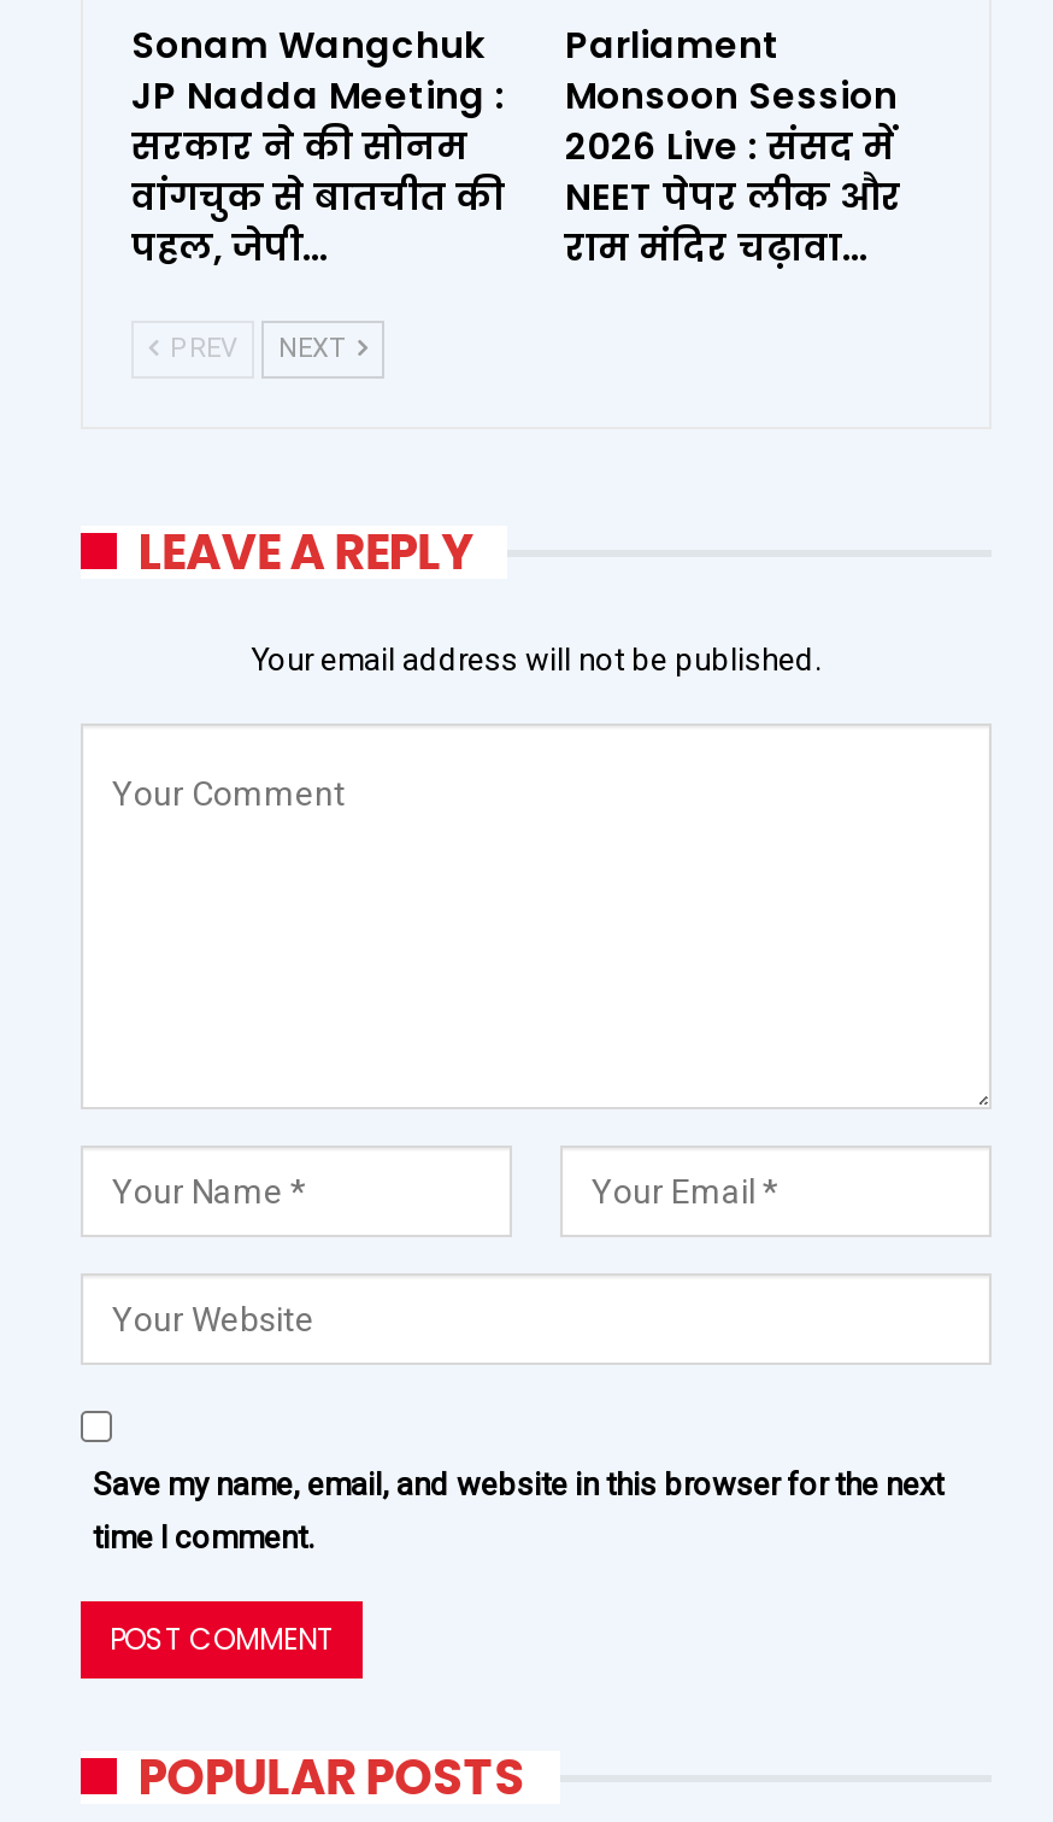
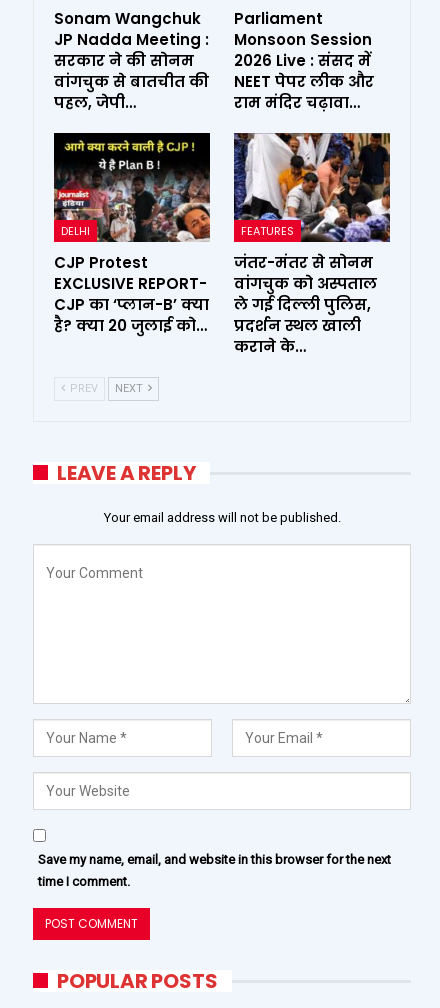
none -> [53,132,211,336] [image] | DELHI | CJP Protest | EXCLUSIVE REPORT- | CJP का ‘प्लान-B’ क्या | है? क्या 20 जुलाई को…
none -> [233,132,391,357] [image] | FEATURES | जंतर-मंतर से सोनम | वांगचुक को अस्पताल | ले गई दिल्ली पुलिस, | प्रदर्शन स्थल खाली | कराने के…

